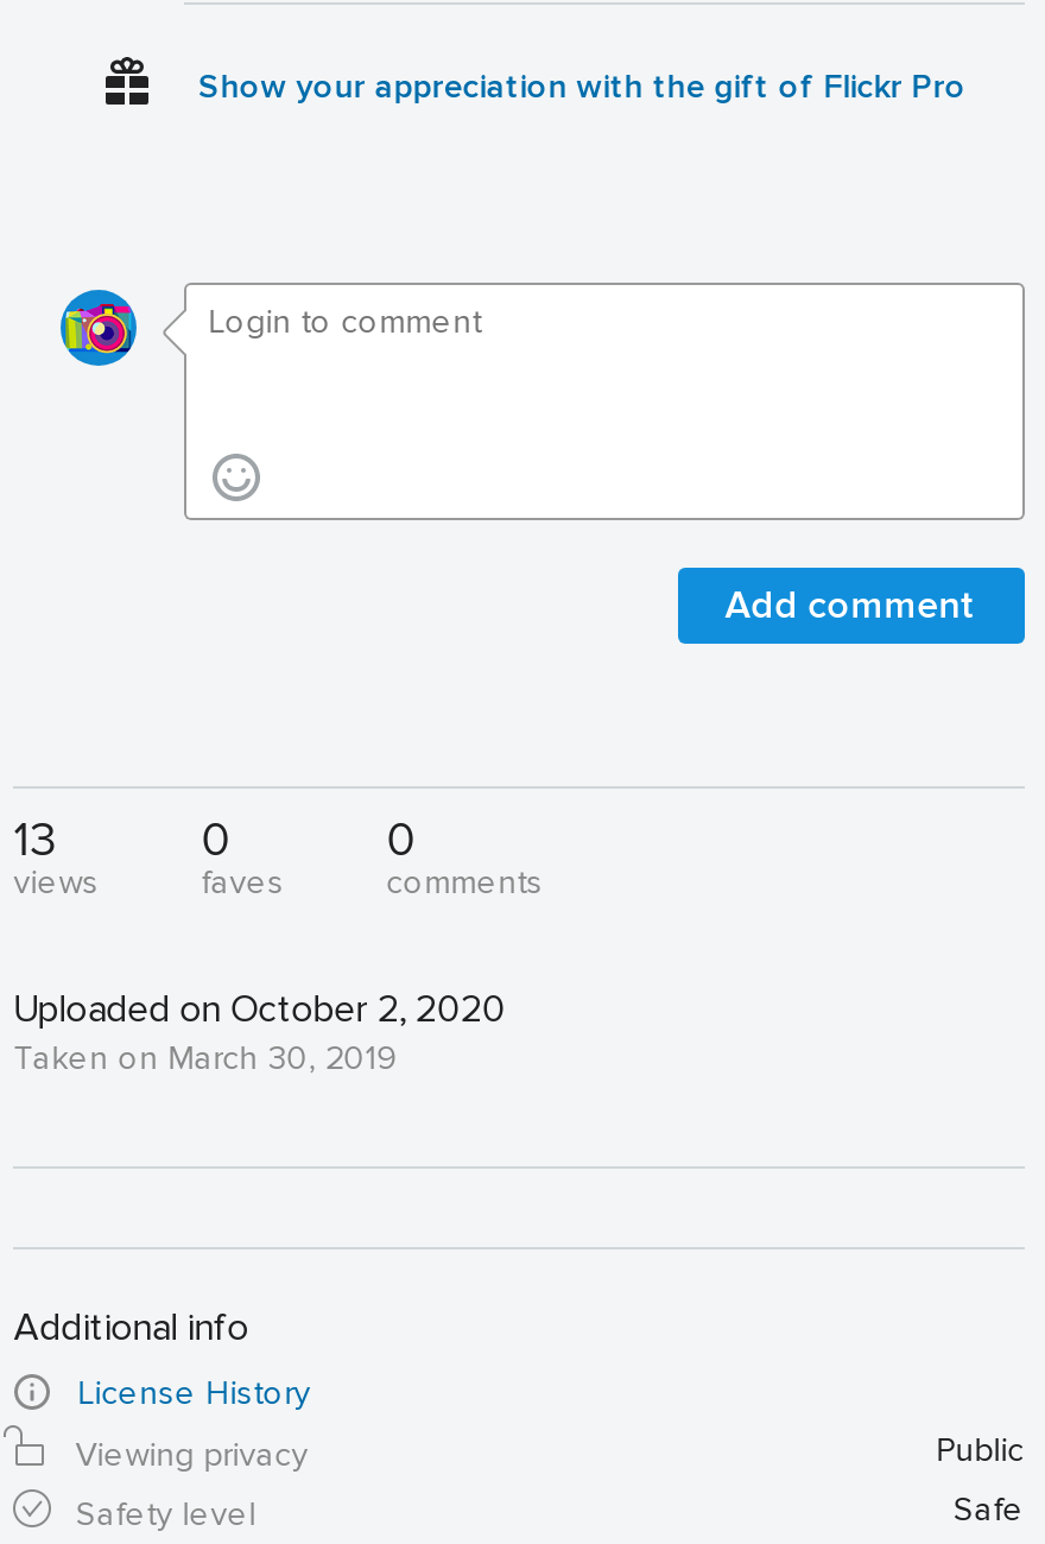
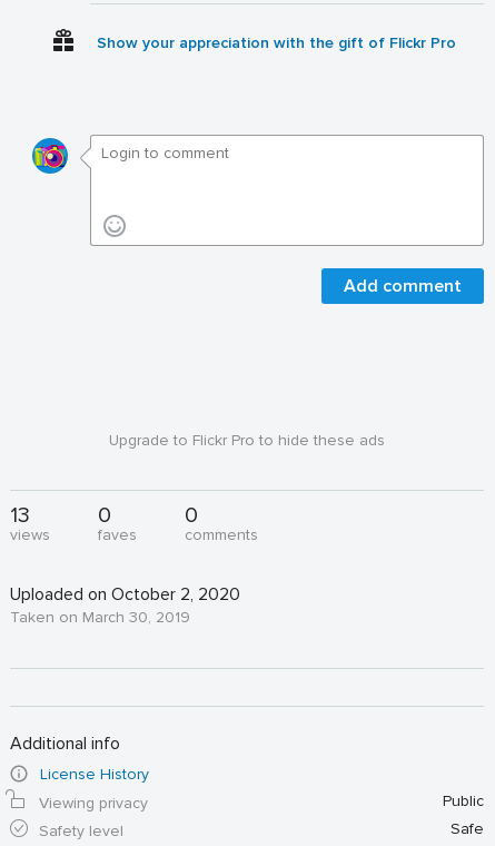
none -> [109,431,385,450] Upgrade to Flickr Pro to hide these ads

